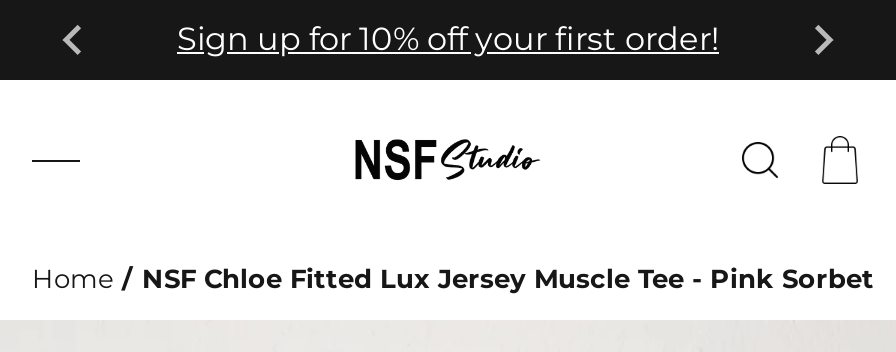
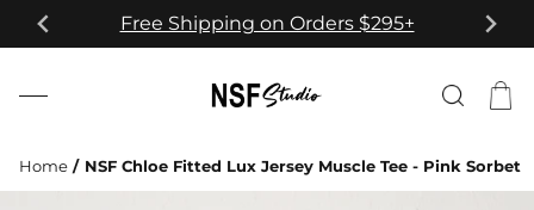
[177,20,719,58] Sign up for 10% off your first order! -> [120,12,414,35] Free Shipping on Orders $295+

